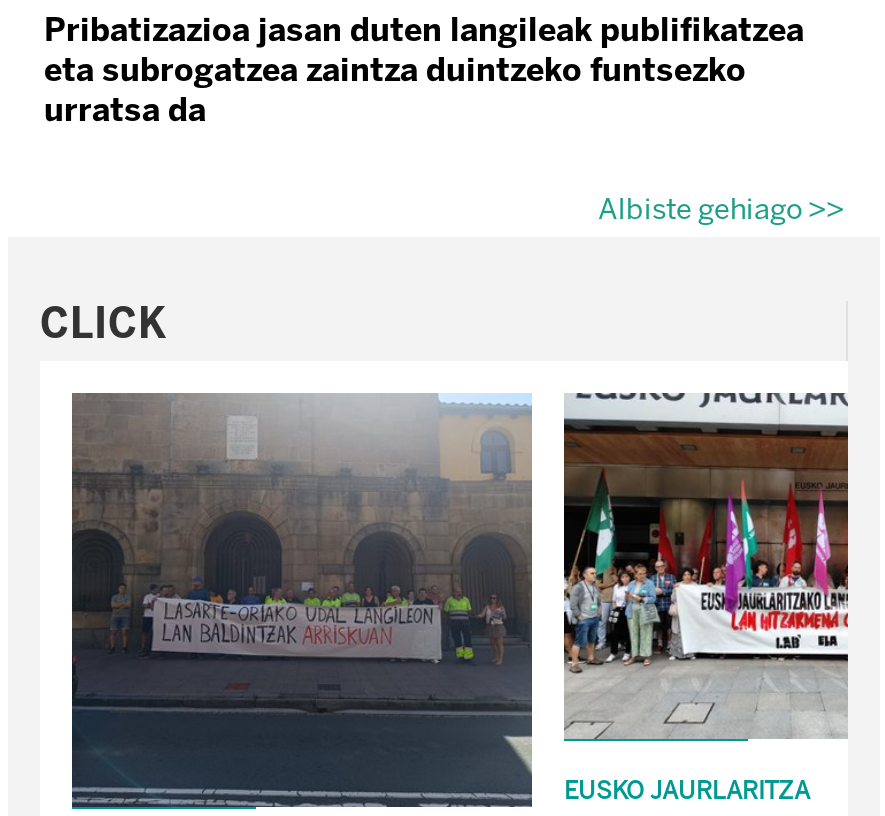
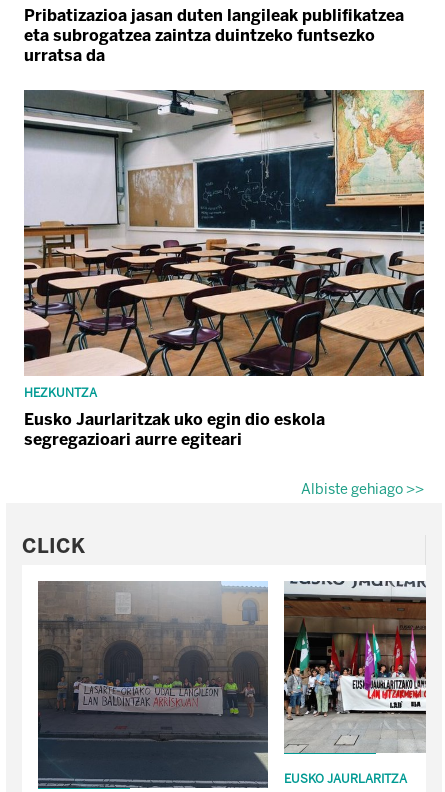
none -> [23,89,425,449] [image] | HEZKUNTZA | Eusko Jaurlaritzak uko egin dio eskola | segregazioari aurre egiteari

